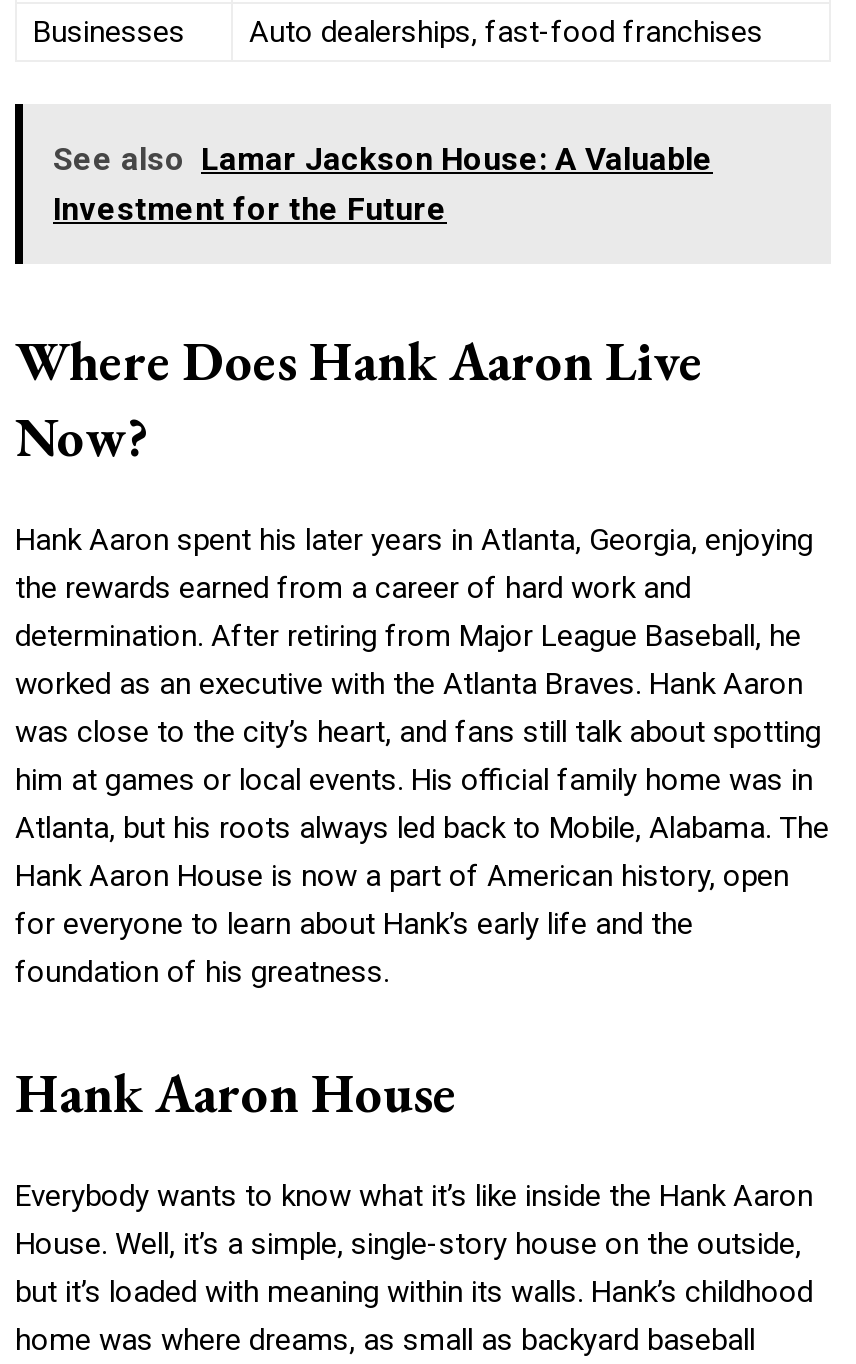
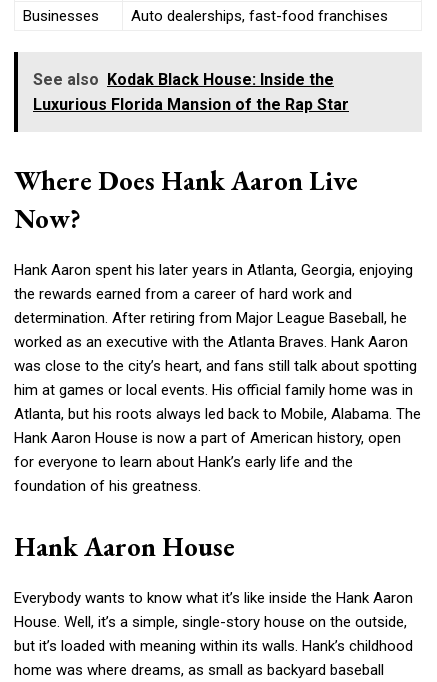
[53,139,713,227] See also Lamar Jackson House: A Valuable | Investment for the Future -> [33,69,349,113] See also Kodak Black House: Inside the | Luxurious Florida Mansion of the Rap Star

